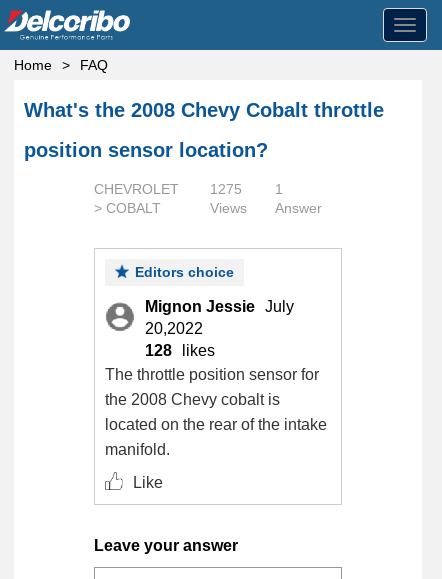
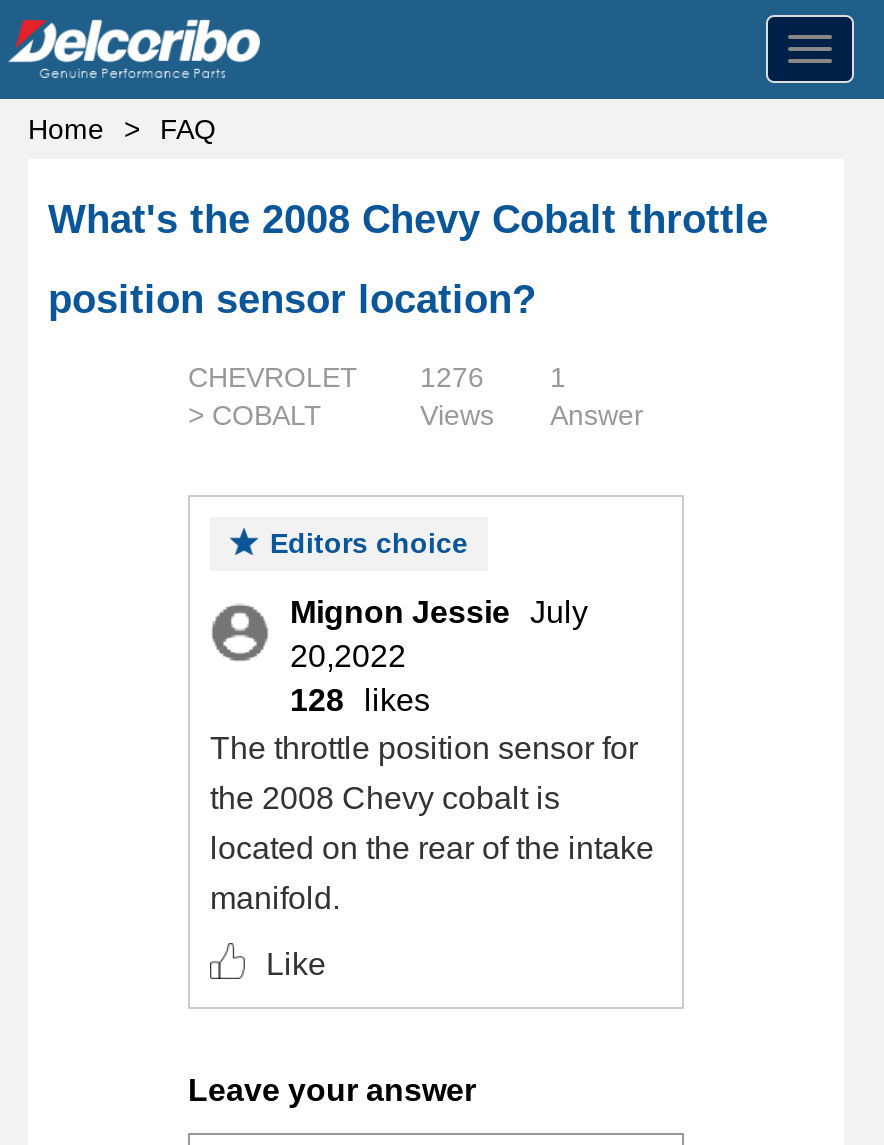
[94,181,242,197] CHEVROLET 1275 -> [188,361,484,393] CHEVROLET 1276

